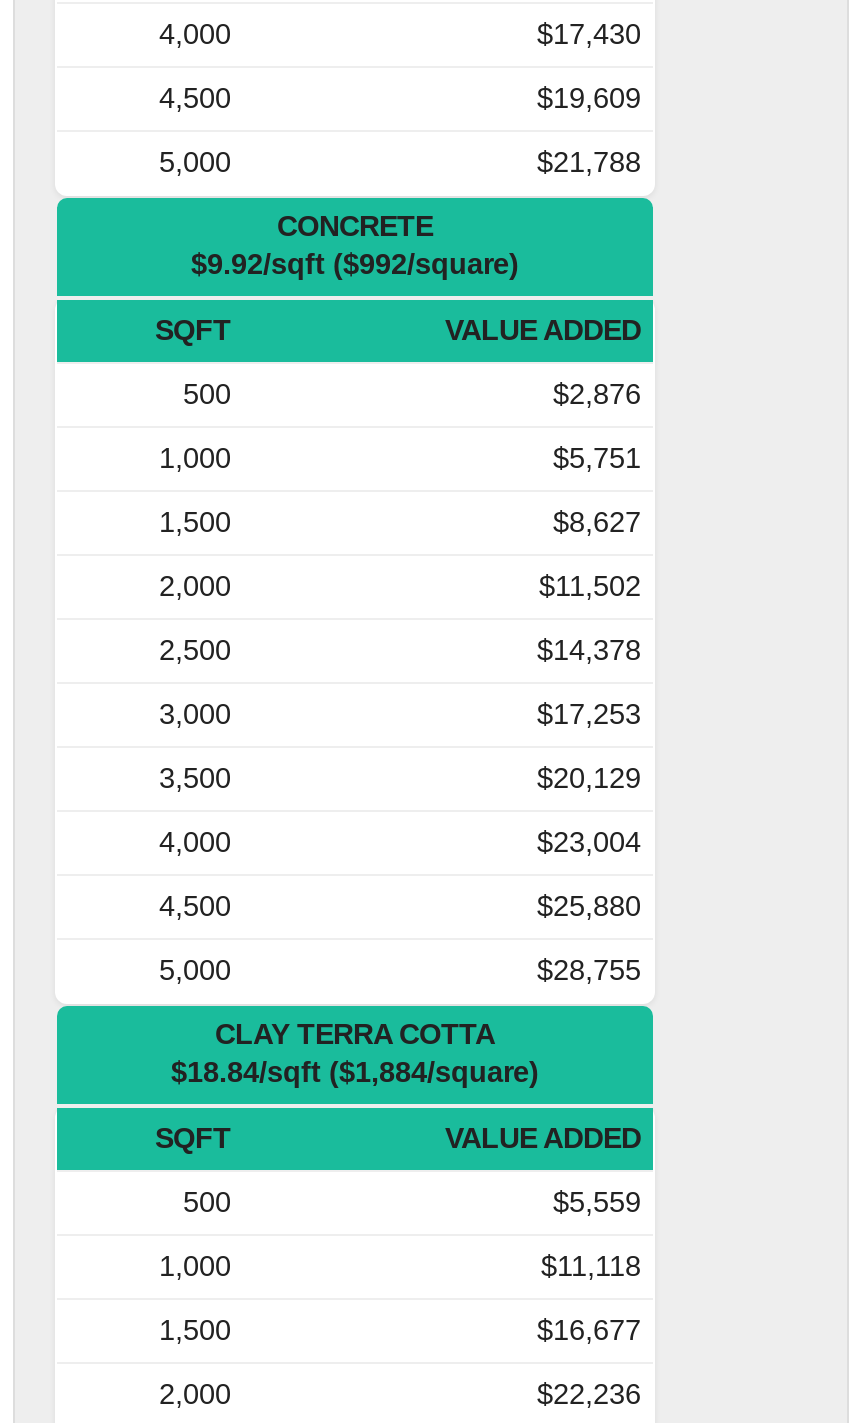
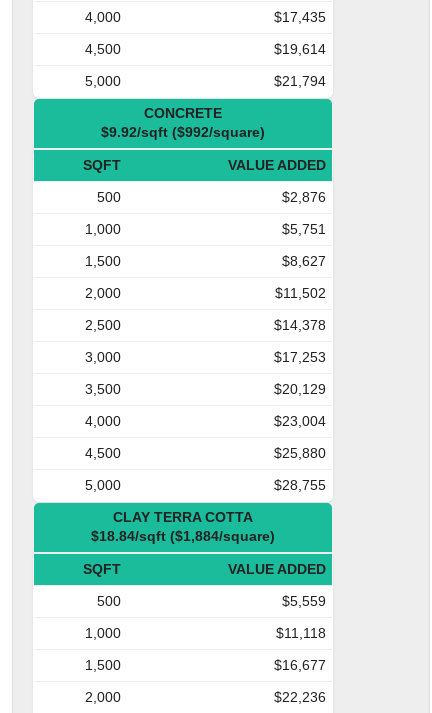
[537,17,641,49] $17,430 -> [274,9,326,25] $17,435
[537,81,641,113] $19,609 -> [274,41,326,57] $19,614
[537,145,641,177] $21,788 -> [274,73,326,89] $21,794

